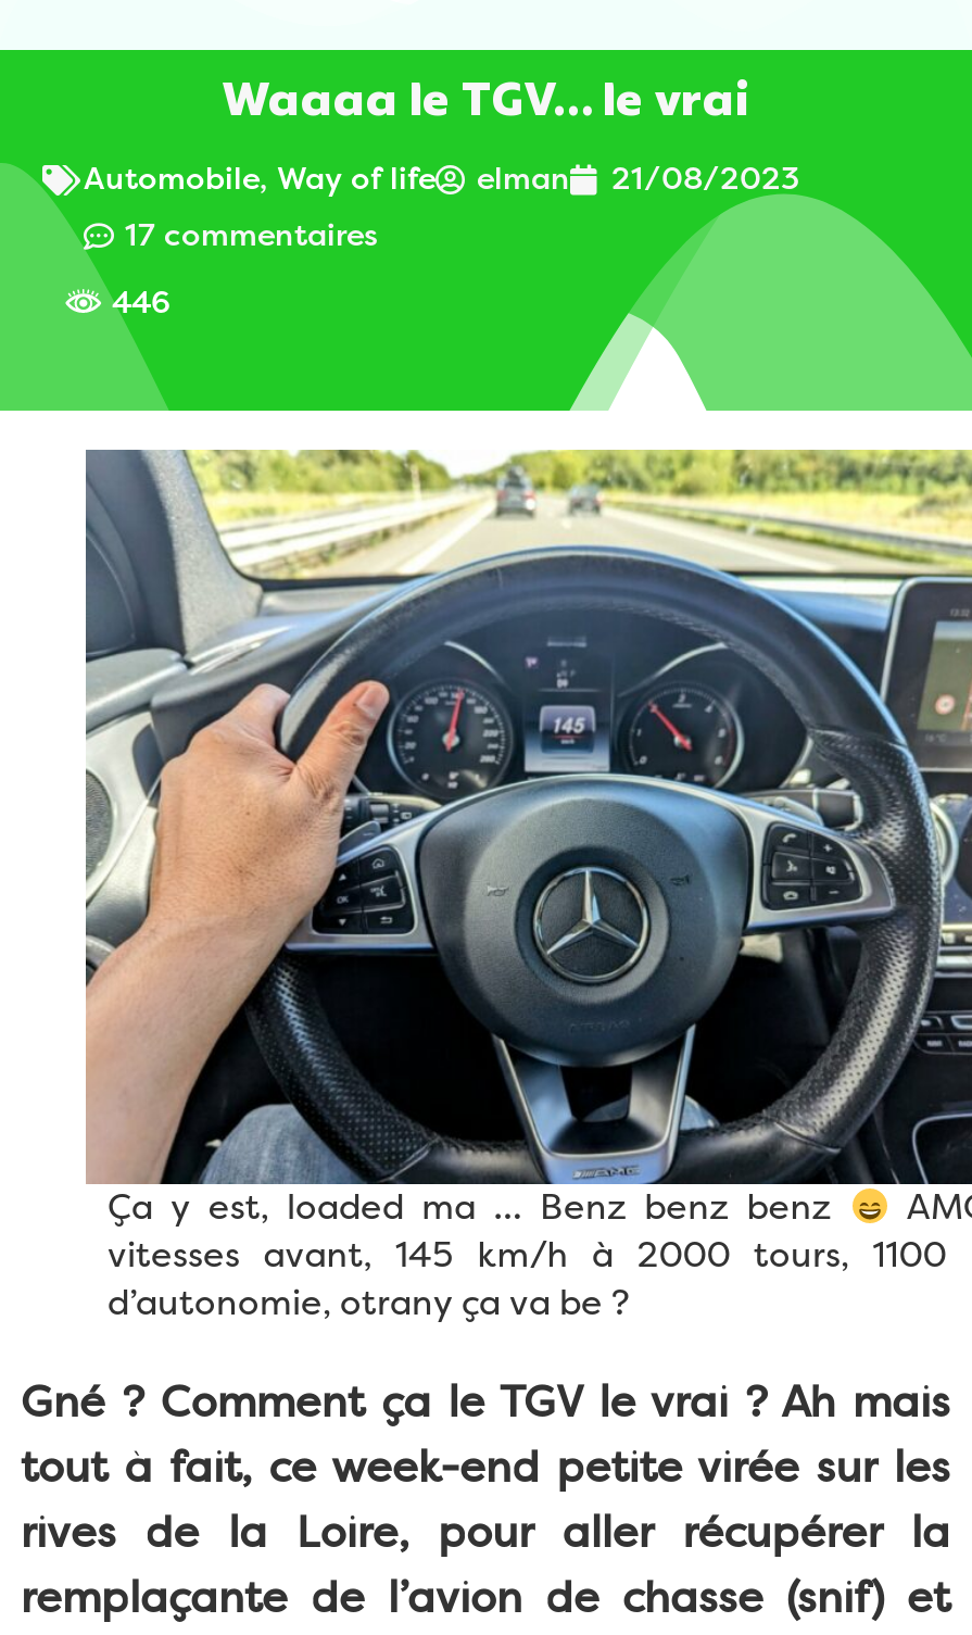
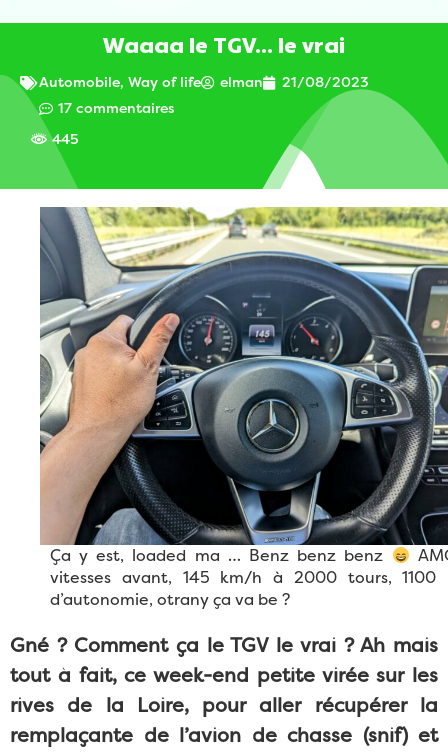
[103,285,171,322] 446 -> [48,131,79,148] 445

